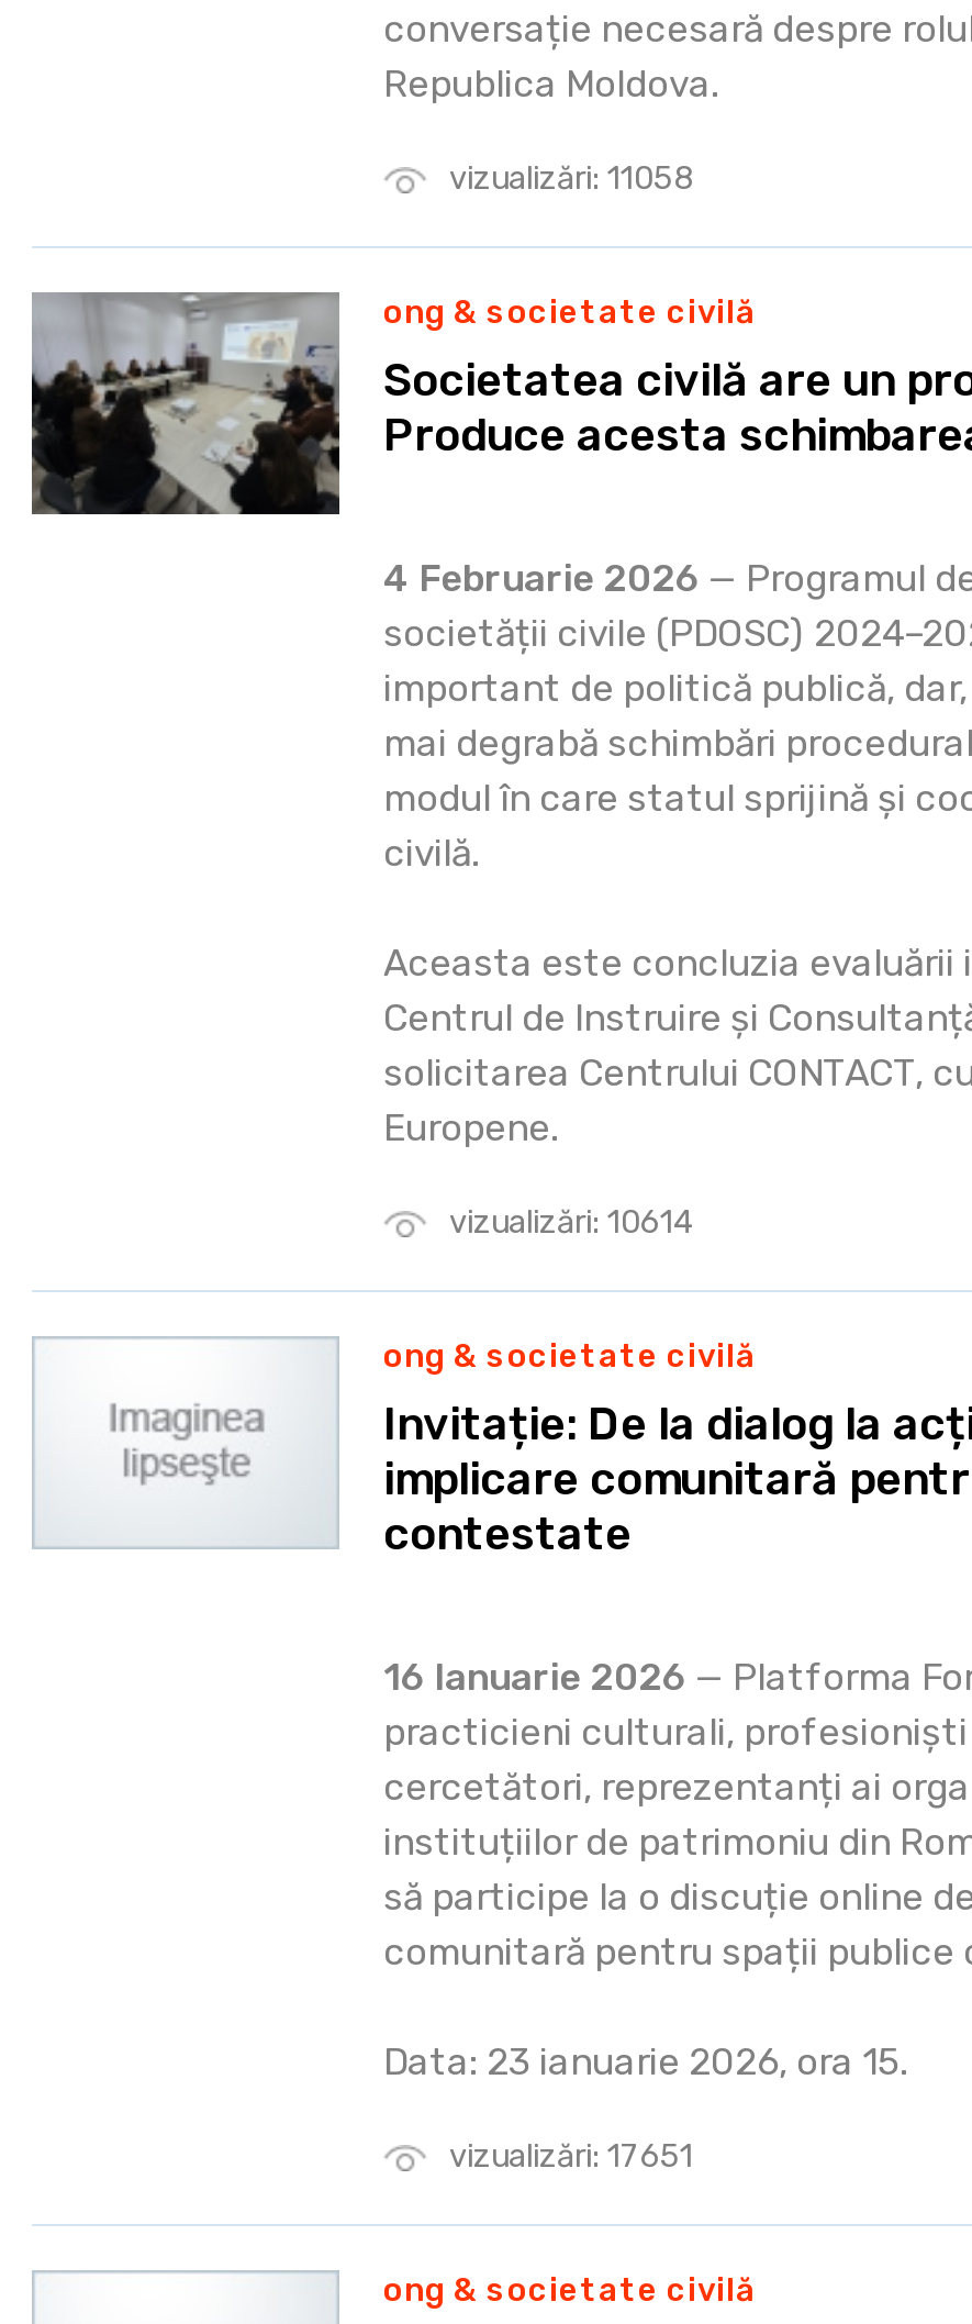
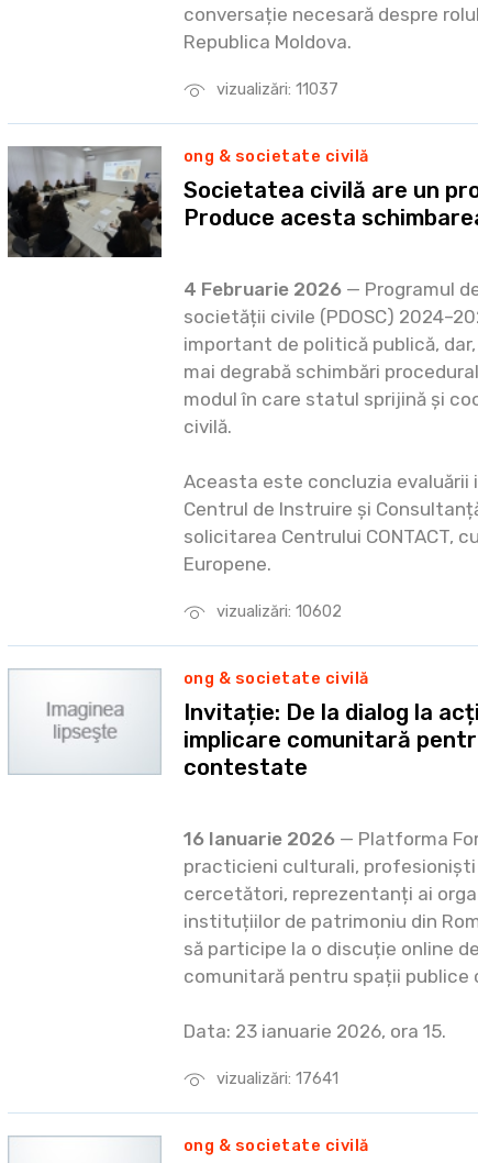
[449,158,693,198] vizualizări: 11058 -> [216,79,338,99] vizualizări: 11037
[449,1202,693,1242] vizualizări: 10614 -> [216,601,342,621] vizualizări: 10602
[449,2136,693,2176] vizualizări: 17651 -> [216,1068,338,1088] vizualizări: 17641

